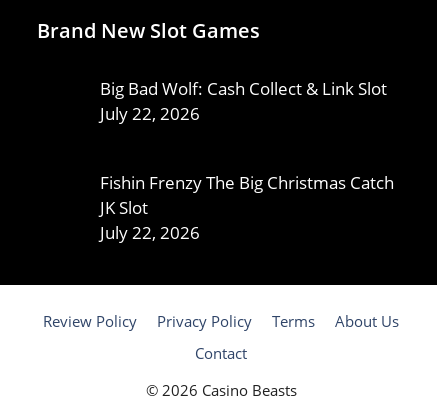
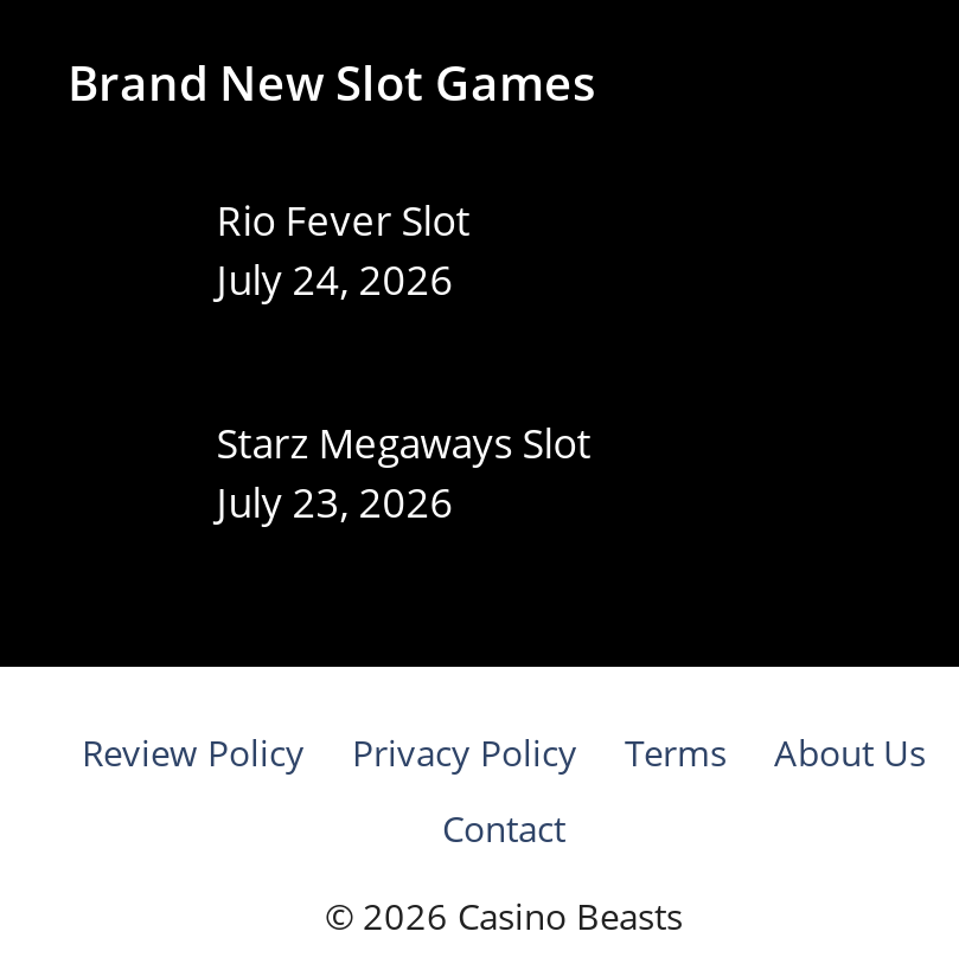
[100,77,387,125] Big Bad Wolf: Cash Collect & Link Slot | July 22, 2026 -> [216,194,470,307] Rio Fever Slot | July 24, 2026
[100,171,394,244] Fishin Frenzy The Big Christmas Catch | JK Slot | July 22, 2026 -> [216,415,591,528] Starz Megaways Slot | July 23, 2026

